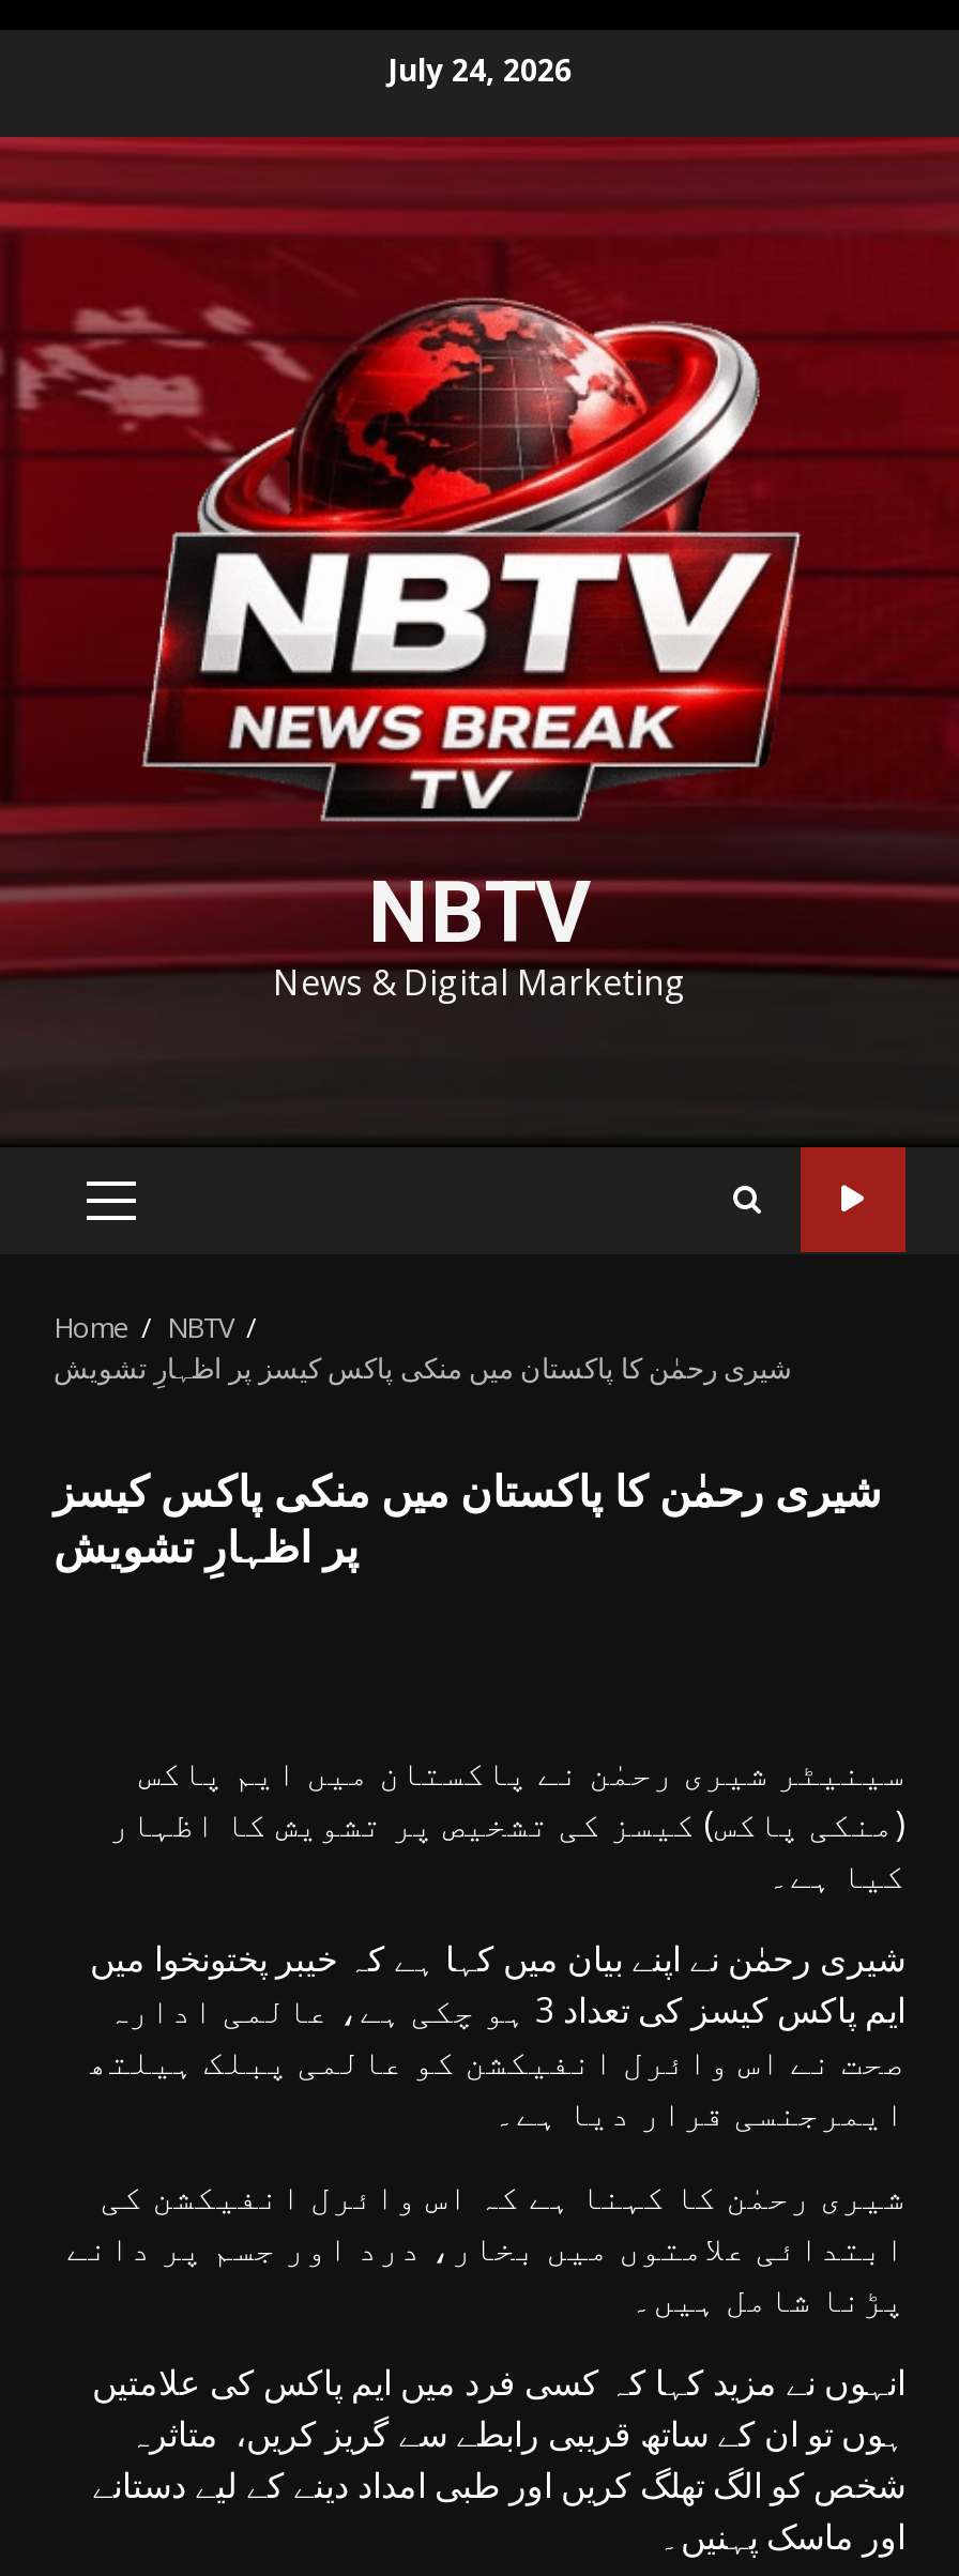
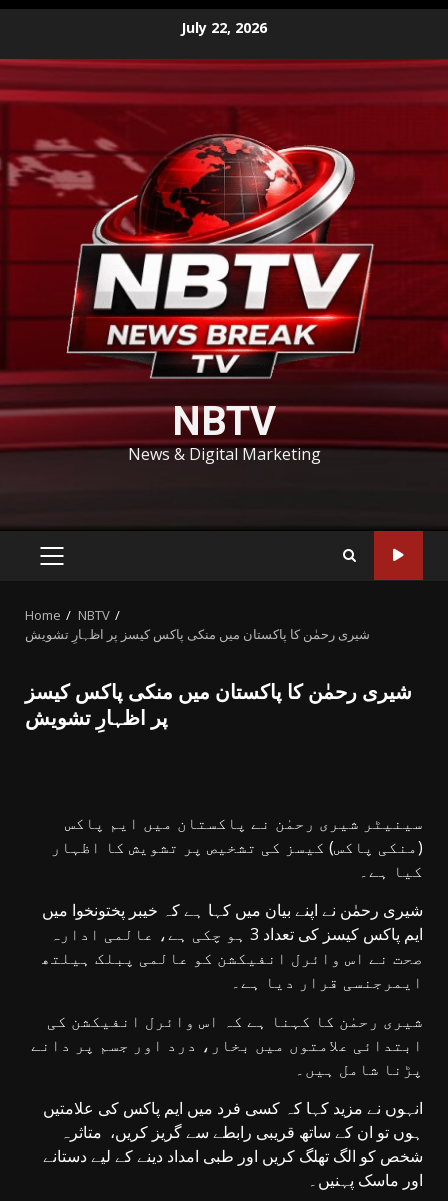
[387,48,572,89] July 24, 2026 -> [181,17,267,36] July 22, 2026

